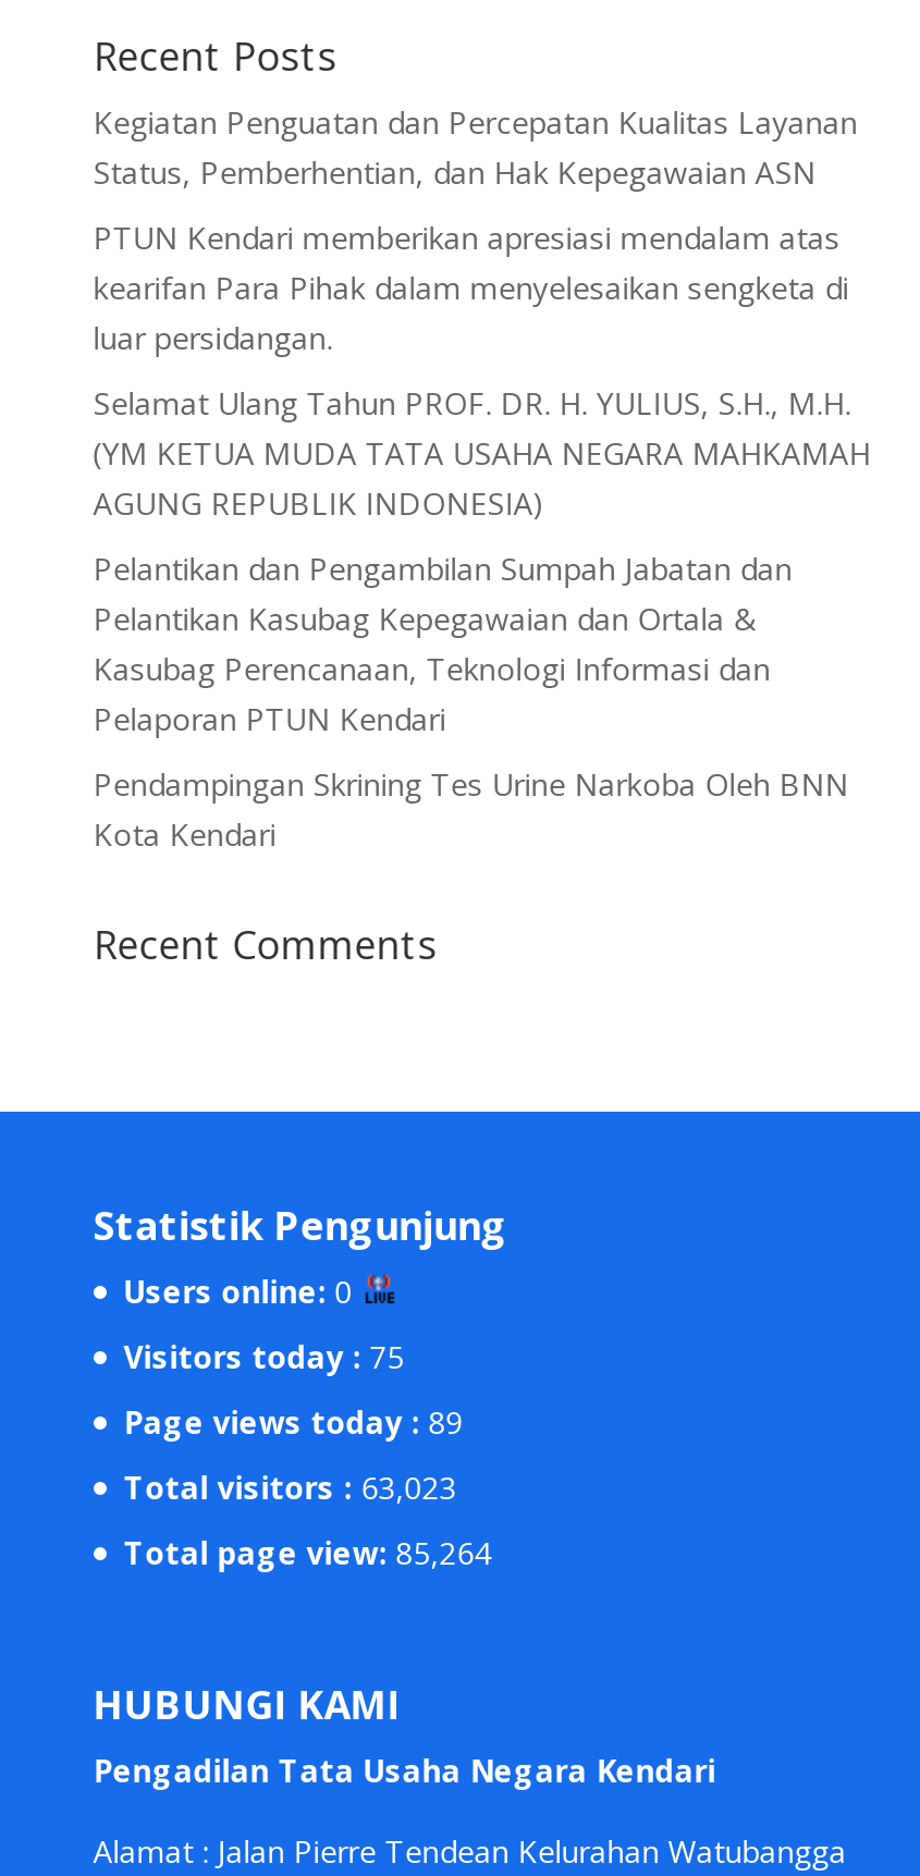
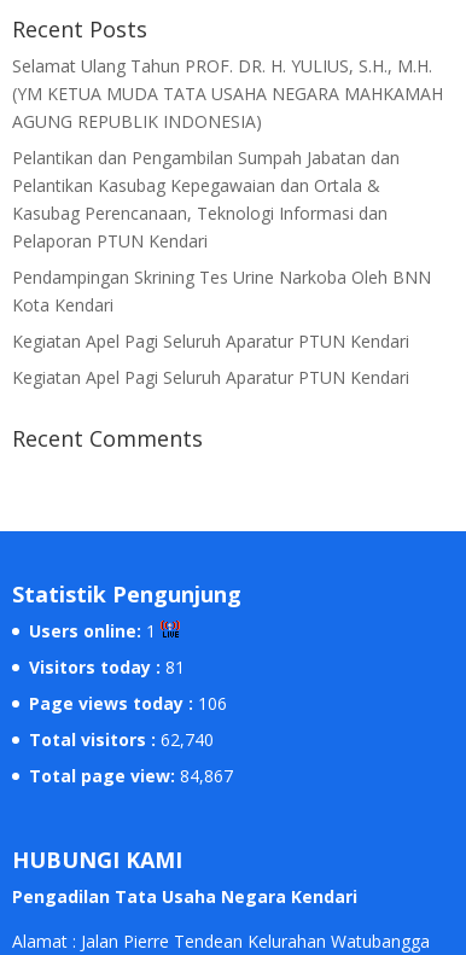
[93,102,858,359] Kegiatan Penguatan dan Percepatan Kualitas Layanan | Status, Pemberhentian, dan Hak Kepegawaian ASN | PTUN Kendari memberikan apresiasi mendalam atas | kearifan Para Pihak dalam menyelesaikan sengketa di | luar persidangan. -> none
moved [93,383,871,856] -> [12,55,443,317]: Selamat Ulang Tahun PROF. DR. H. YULIUS, S.H., M.H. | (YM KETUA MUDA TATA USAHA NEGARA MAHKAMAH | AGUNG REPUBLIK INDONESIA) | ... | Pendampingan Skrining Tes Urine Narkoba Oleh BNN | Kota Kendari
none -> [12,330,409,389] Kegiatan Apel Pagi Seluruh Aparatur PTUN Kendari | Kegiatan Apel Pagi Seluruh Aparatur PTUN Kendari
[124,1271,352,1313] Users online: 0 -> [29,620,155,643] Users online: 1
[124,1337,405,1378] Visitors today : 75 -> [29,656,184,679] Visitors today : 81
[124,1402,463,1444] Page views today : 89 -> [29,692,227,715] Page views today : 106
[124,1467,457,1509] Total visitors : 63,023 -> [29,729,213,751] Total visitors : 62,740
[124,1533,492,1574] Total page view: 85,264 -> [29,765,233,788] Total page view: 84,867

